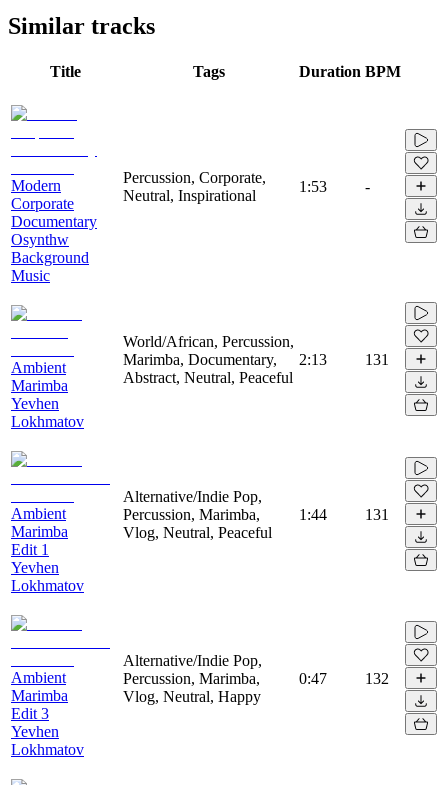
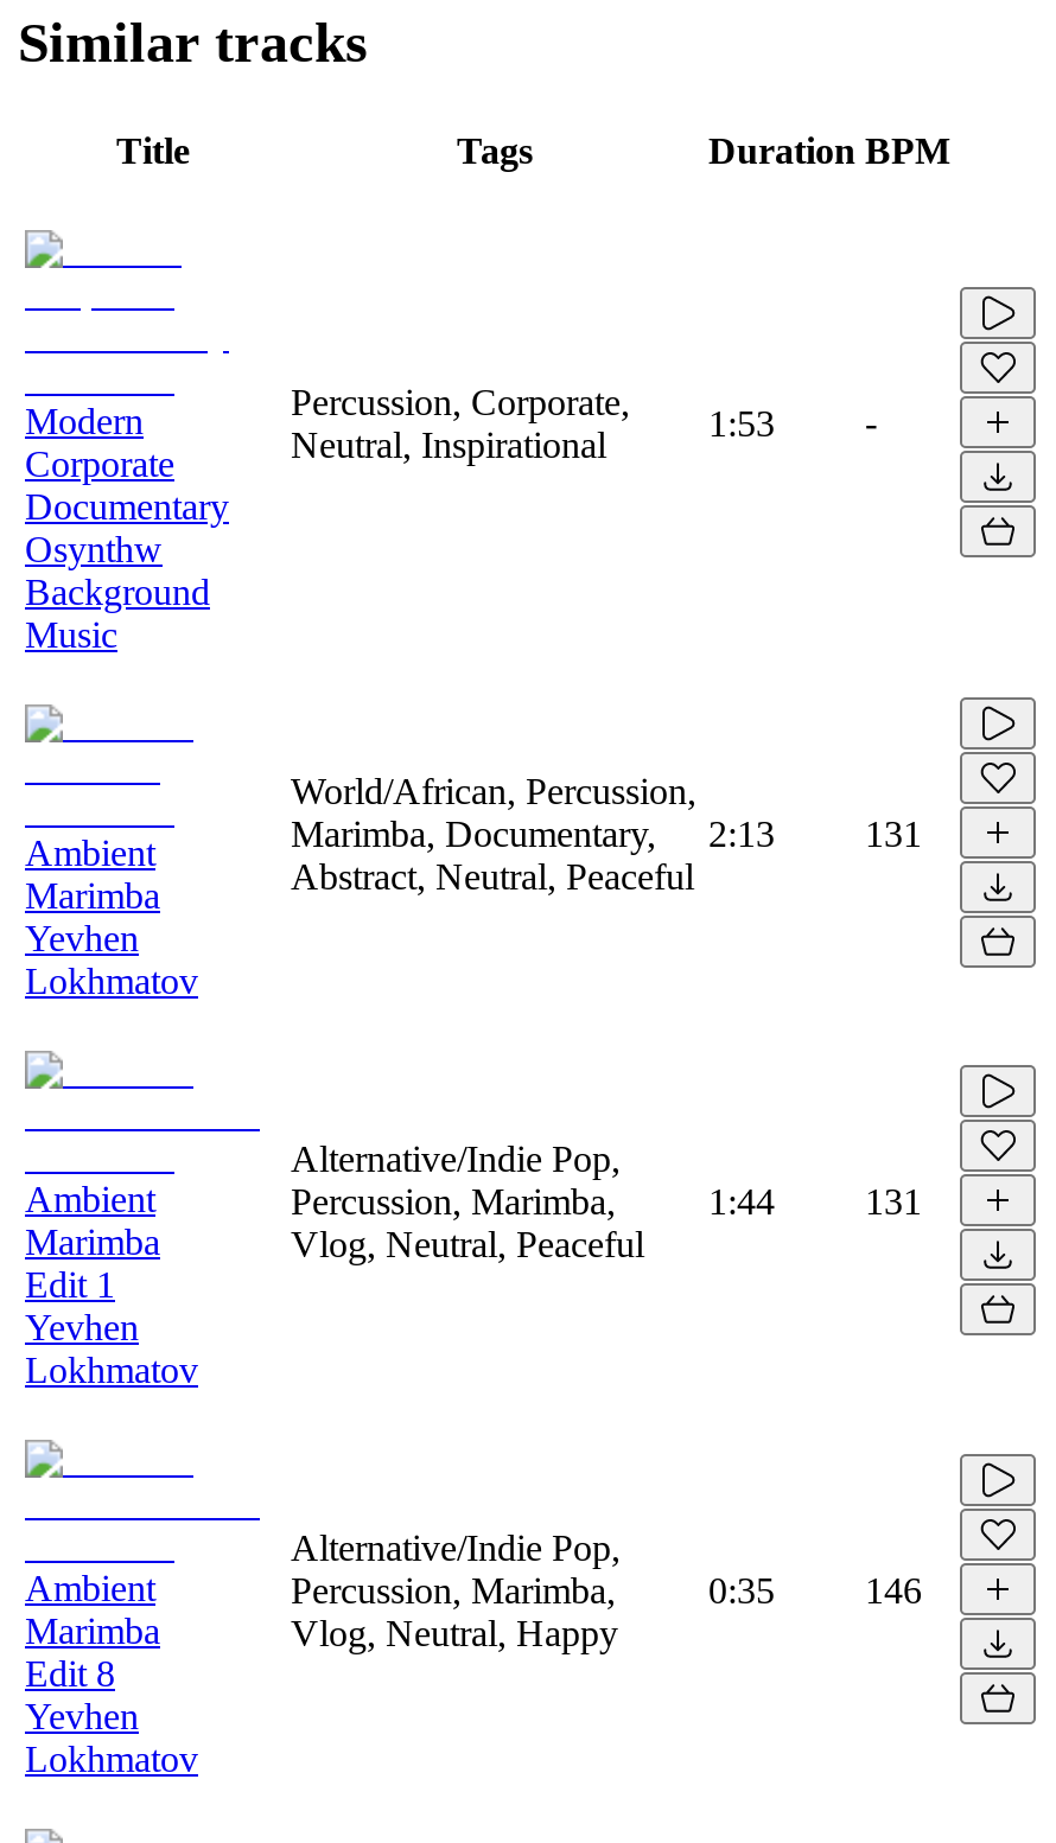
[299,670,327,687] 0:47 -> [708,1569,775,1610] 0:35
[365,670,389,687] 132 -> [865,1569,922,1610] 146
[11,705,49,722] Edit 3 -> [25,1652,115,1693] Edit 8

